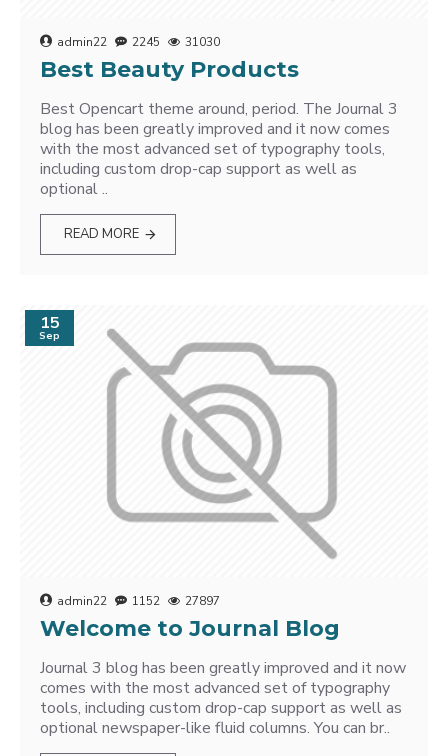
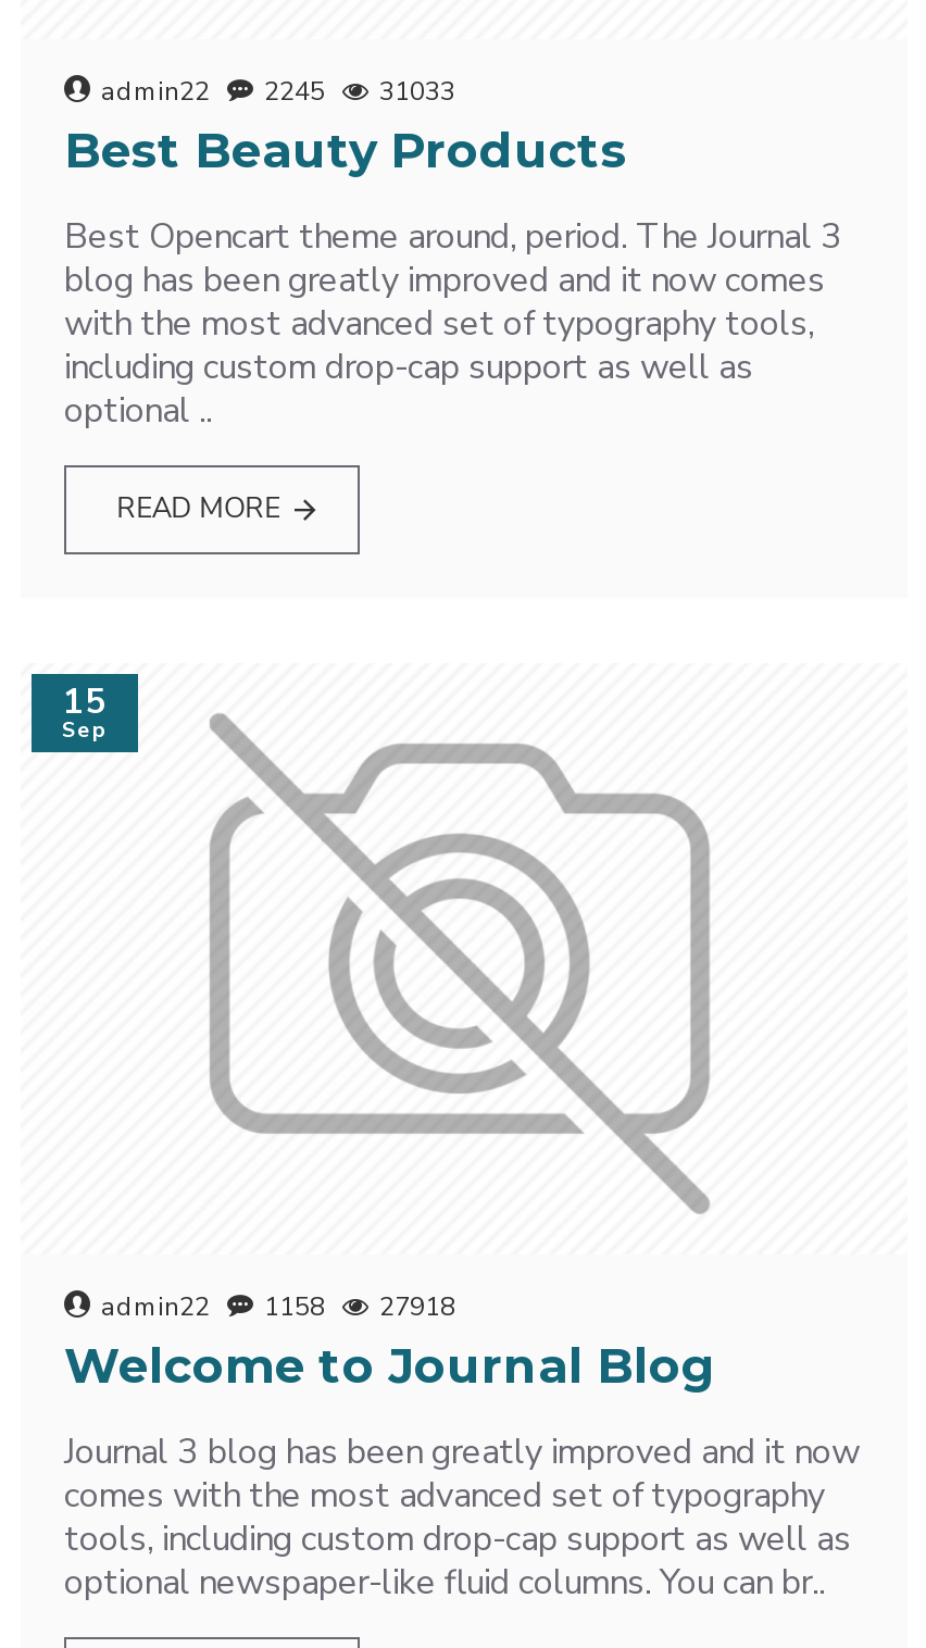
[57,34,220,50] admin22 2245 31030 -> [101,74,455,109] admin22 2245 31033
[132,593,160,609] 1152 -> [264,1289,325,1324] 1158
[185,593,220,609] 27897 -> [379,1289,455,1324] 27918

